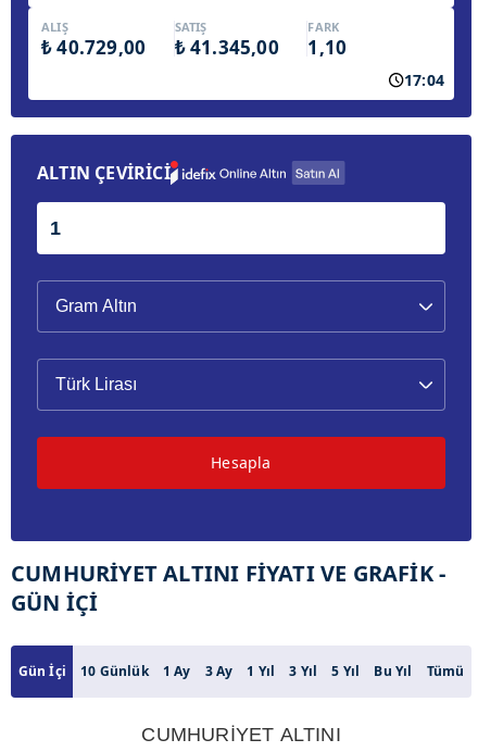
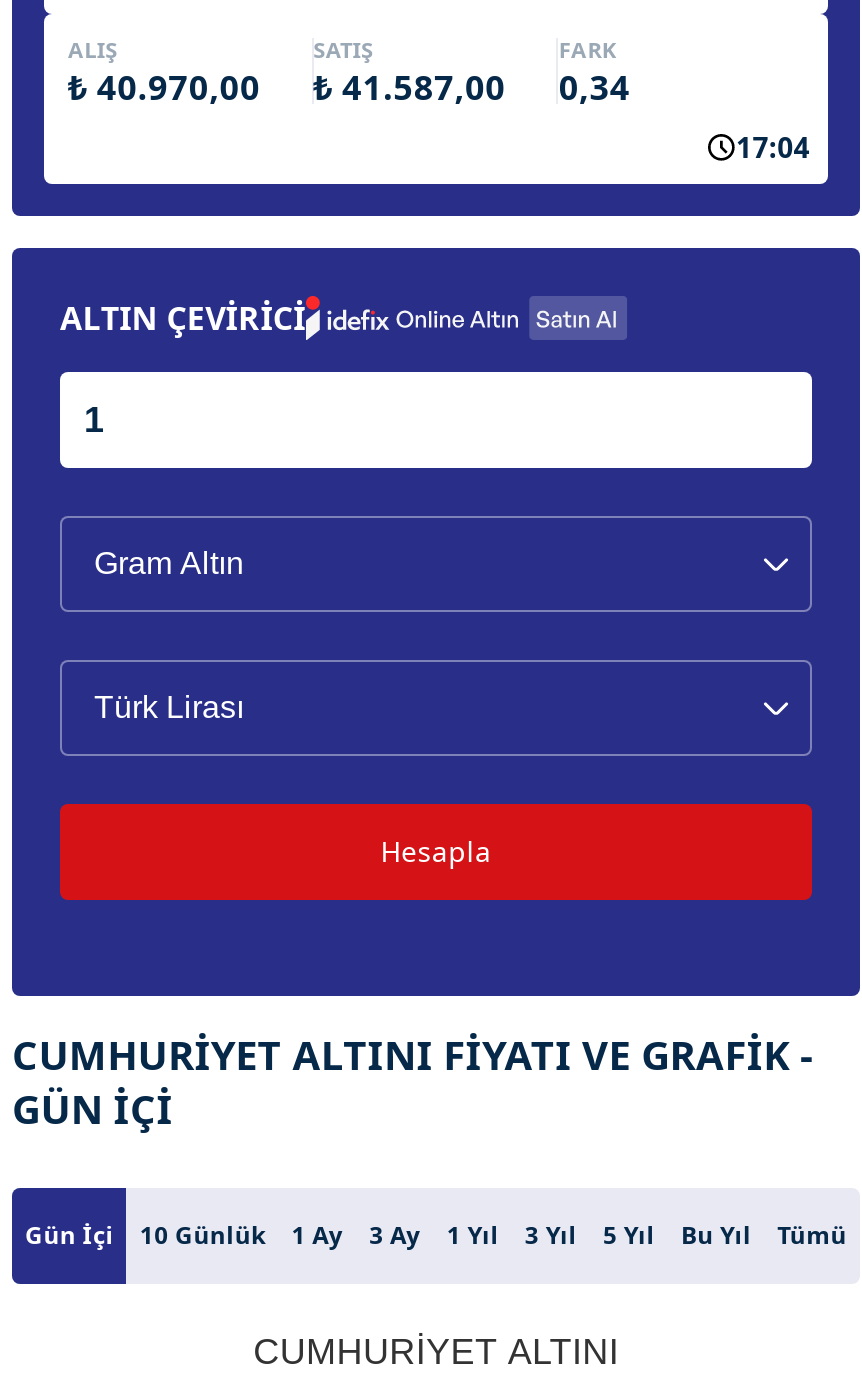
[41,35,146,60] ₺ 40.729,00 -> [68,64,260,110] ₺ 40.970,00
[175,35,279,60] ₺ 41.345,00 -> [313,64,506,110] ₺ 41.587,00
[308,35,347,60] 1,10 -> [559,64,630,110] 0,34

